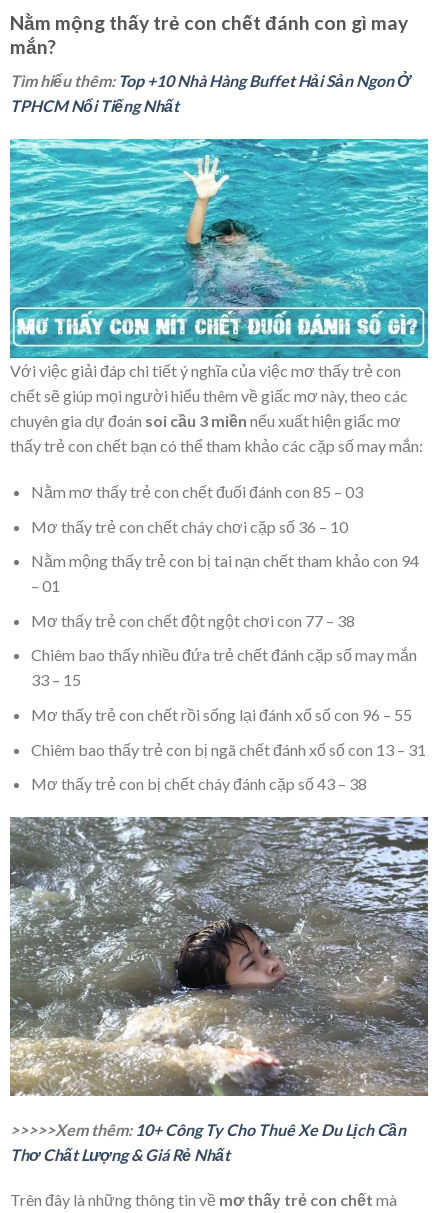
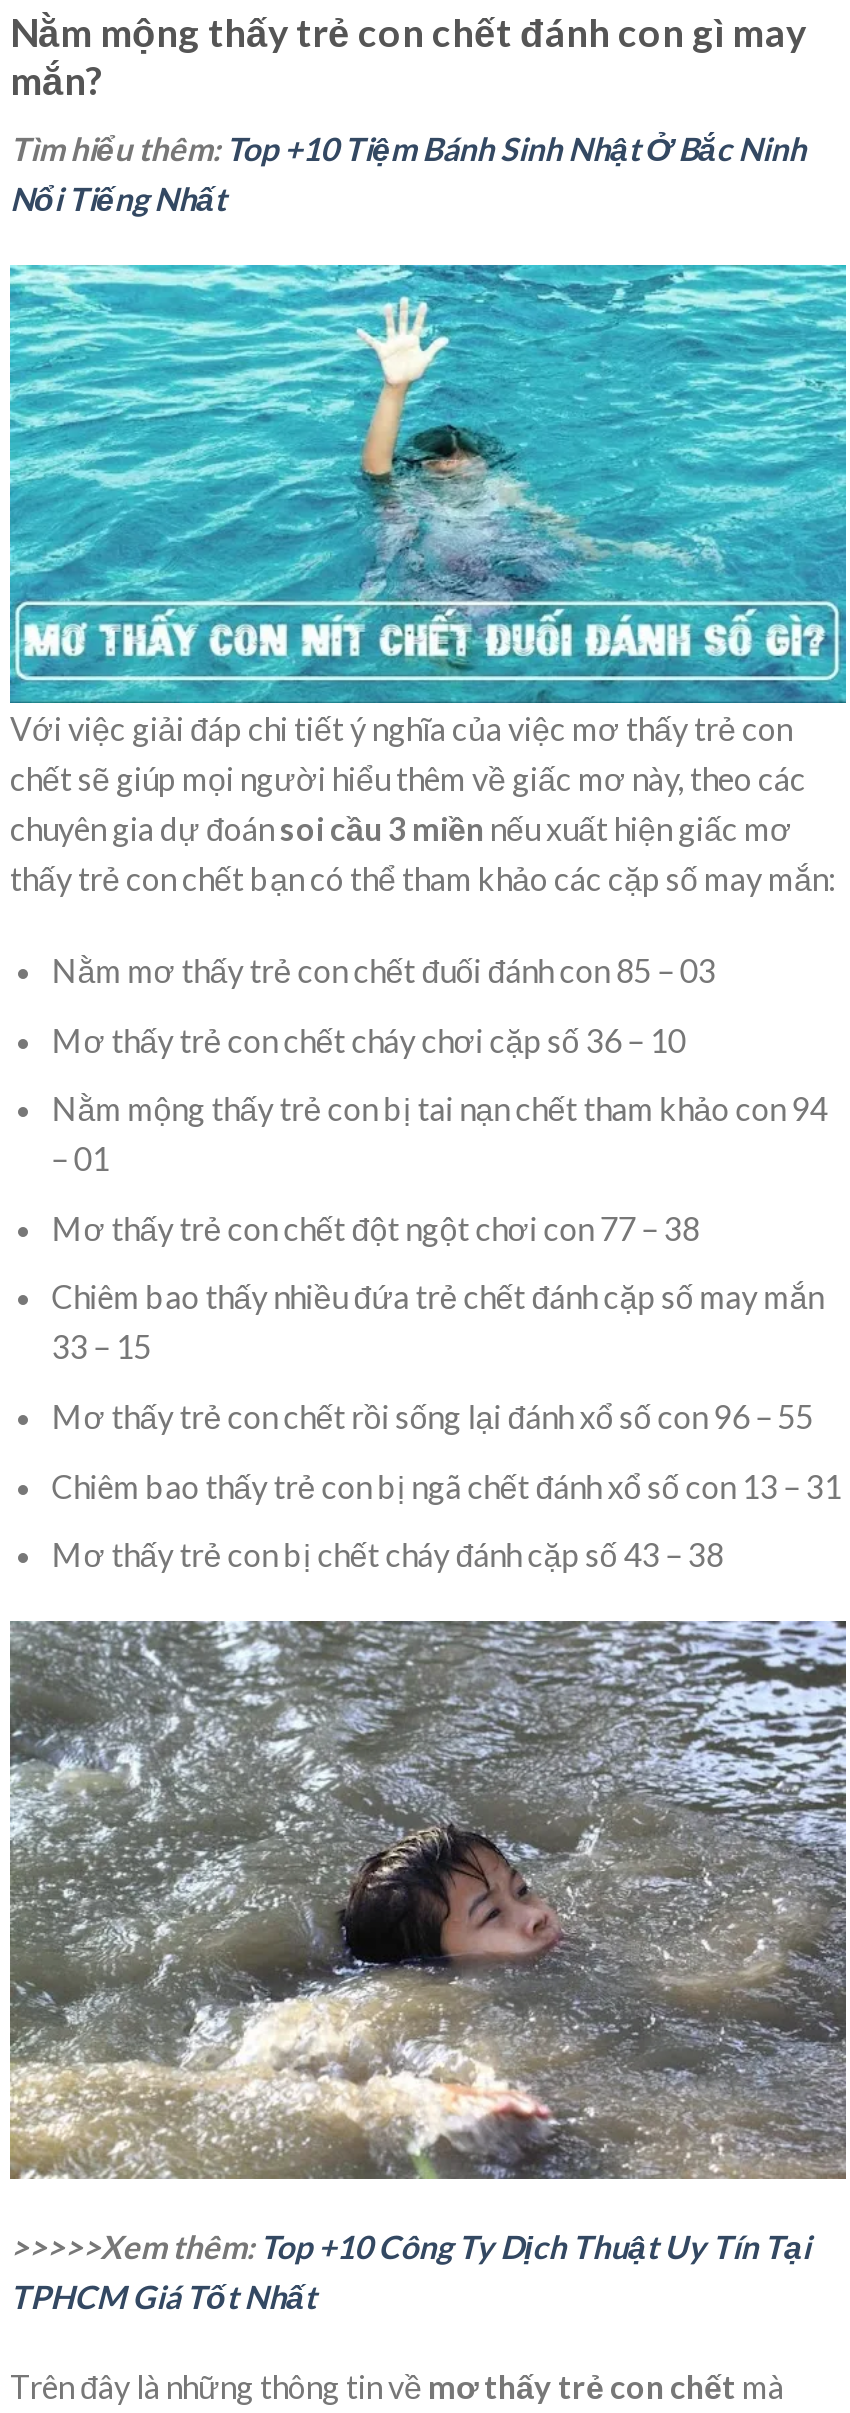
[10,71,410,115] Tìm hiểu thêm: Top +10 Nhà Hàng Buffet Hải Sản Ngon Ở | TPHCM Nổi Tiếng Nhất -> [10,130,806,218] Tìm hiểu thêm: Top +10 Tiệm Bánh Sinh Nhật Ở Bắc Ninh | Nổi Tiếng Nhất
[10,1120,406,1164] >>>>>Xem thêm: 10+ Công Ty Cho Thuê Xe Du Lịch Cần | Thơ Chất Lượng & Giá Rẻ Nhất -> [10,2226,810,2314] >>>>>Xem thêm: Top +10 Công Ty Dịch Thuật Uy Tín Tại | TPHCM Giá Tốt Nhất

